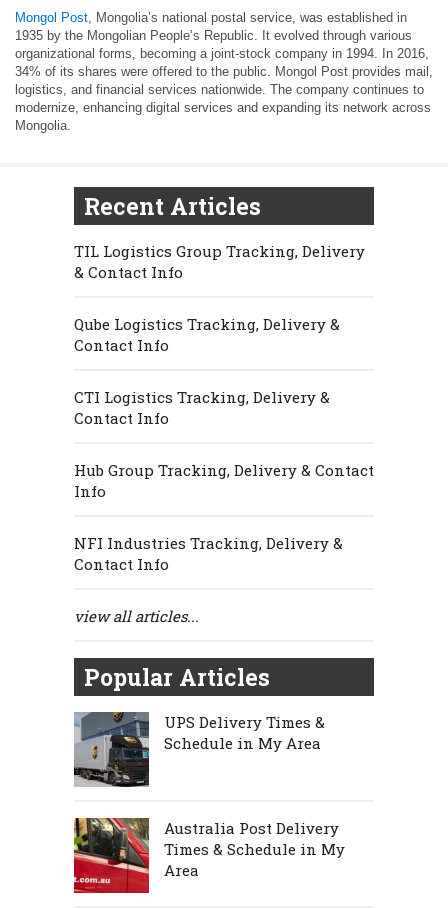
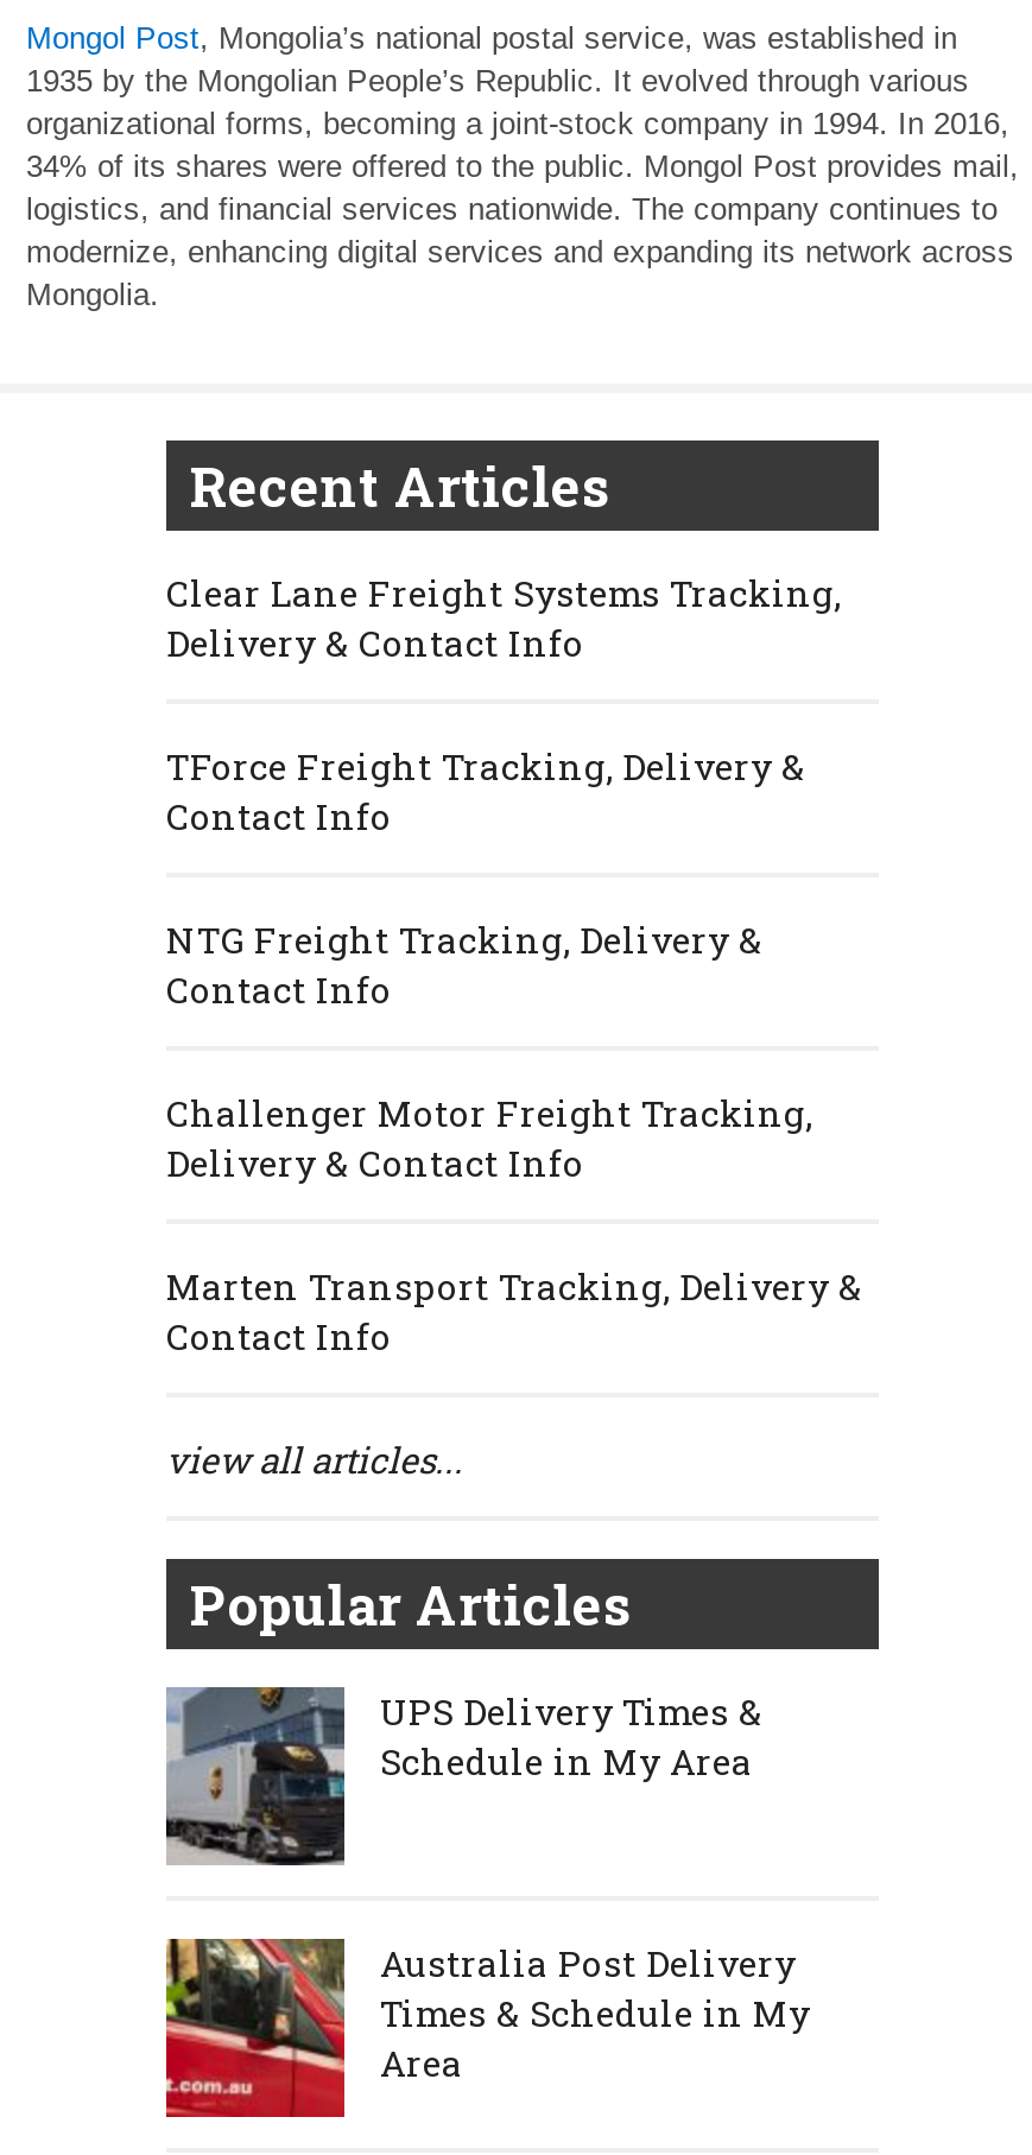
[74,241,365,282] TIL Logistics Group Tracking, Delivery | & Contact Info -> [166,569,841,666] Clear Lane Freight Systems Tracking, | Delivery & Contact Info
[74,314,340,334] Qube Logistics Tracking, Delivery & -> [166,742,805,790] TForce Freight Tracking, Delivery &
[74,387,330,407] CTI Logistics Tracking, Delivery & -> [166,915,762,963] NTG Freight Tracking, Delivery &
[74,460,374,501] Hub Group Tracking, Delivery & Contact | Info -> [166,1089,812,1186] Challenger Motor Freight Tracking, | Delivery & Contact Info
[74,533,343,553] NFI Industries Tracking, Delivery & -> [166,1262,862,1310] Marten Transport Tracking, Delivery &

